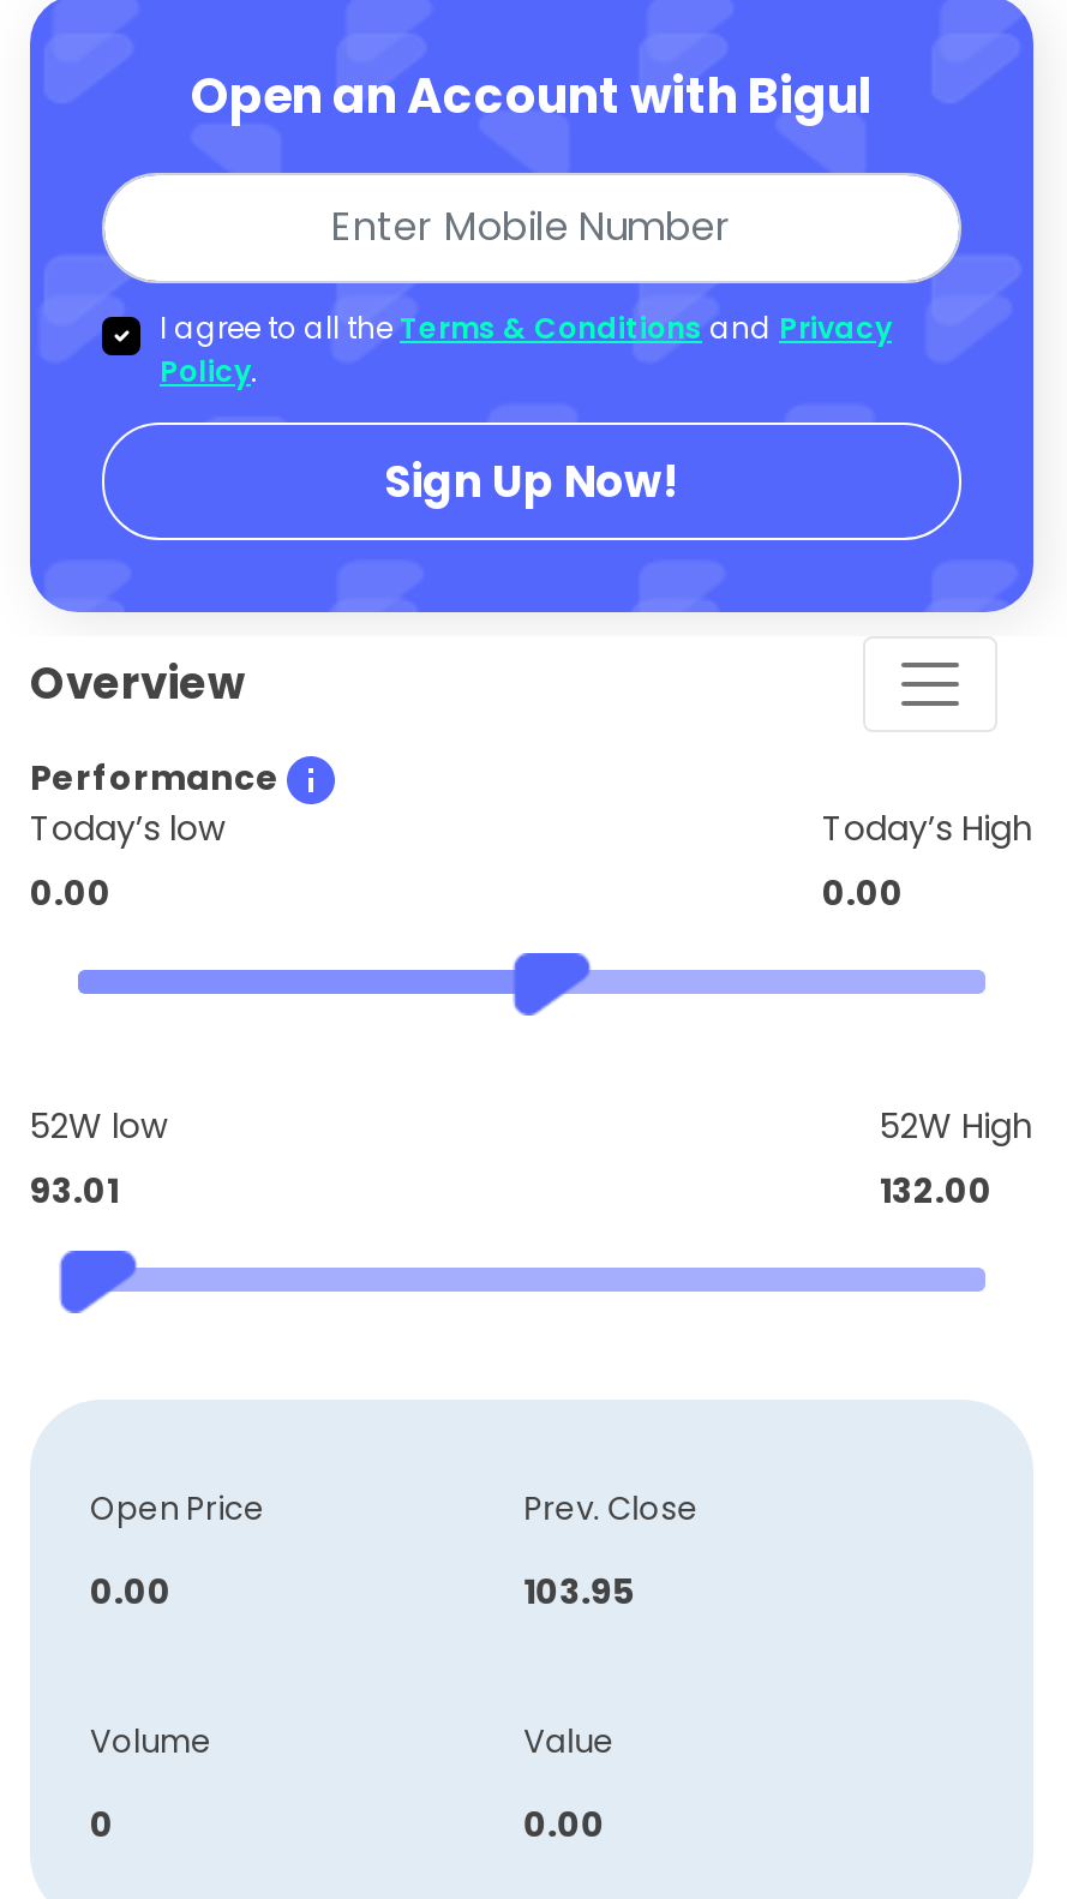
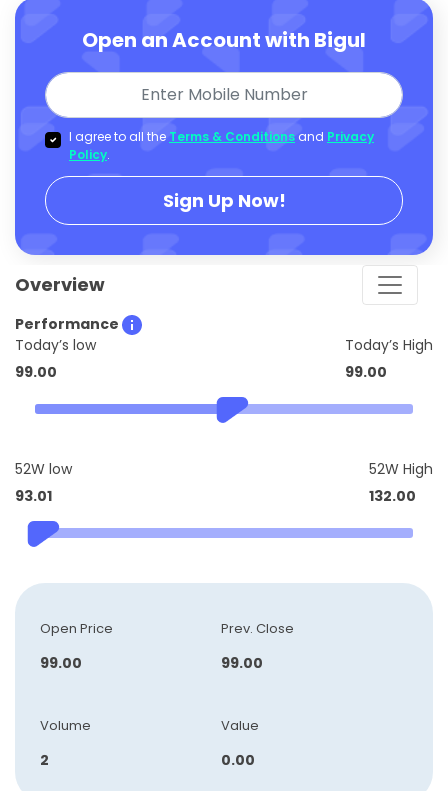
[30,869,112,917] 0.00 -> [15,362,57,382] 99.00
[822,869,904,917] 0.00 -> [345,362,387,382] 99.00
[90,1568,172,1616] 0.00 -> [40,653,82,673] 99.00
[524,1568,634,1616] 103.95 -> [221,653,263,673] 99.00
[90,1801,114,1849] 0 -> [40,750,49,770] 2

